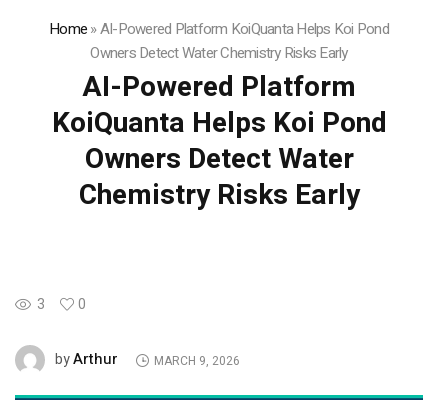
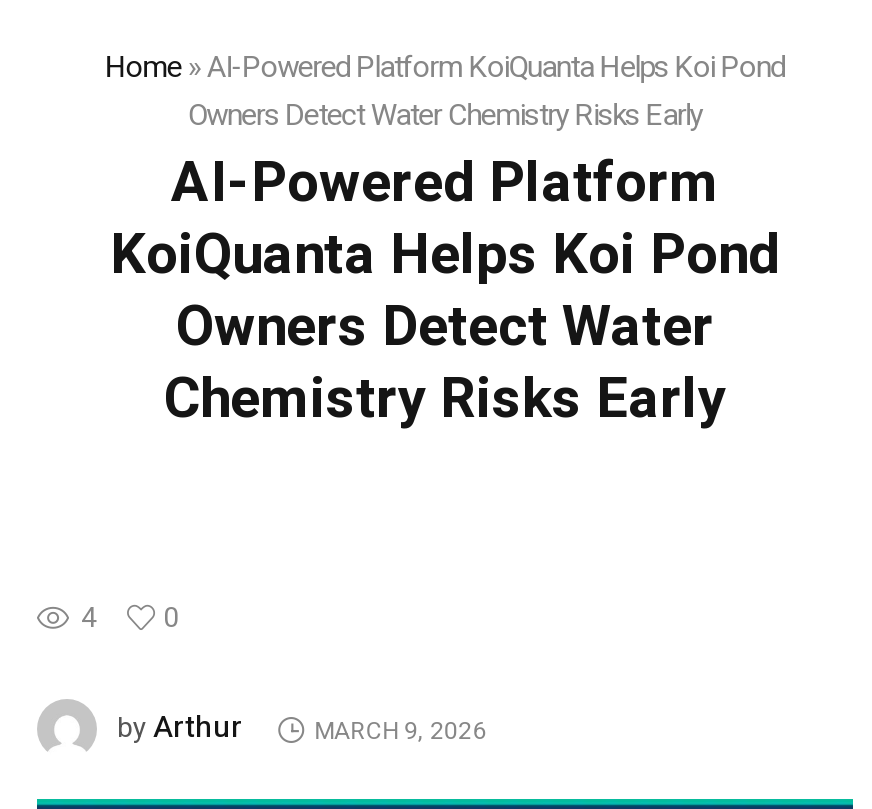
[37,294,86,315] 3 0 -> [81,596,179,638] 4 0

